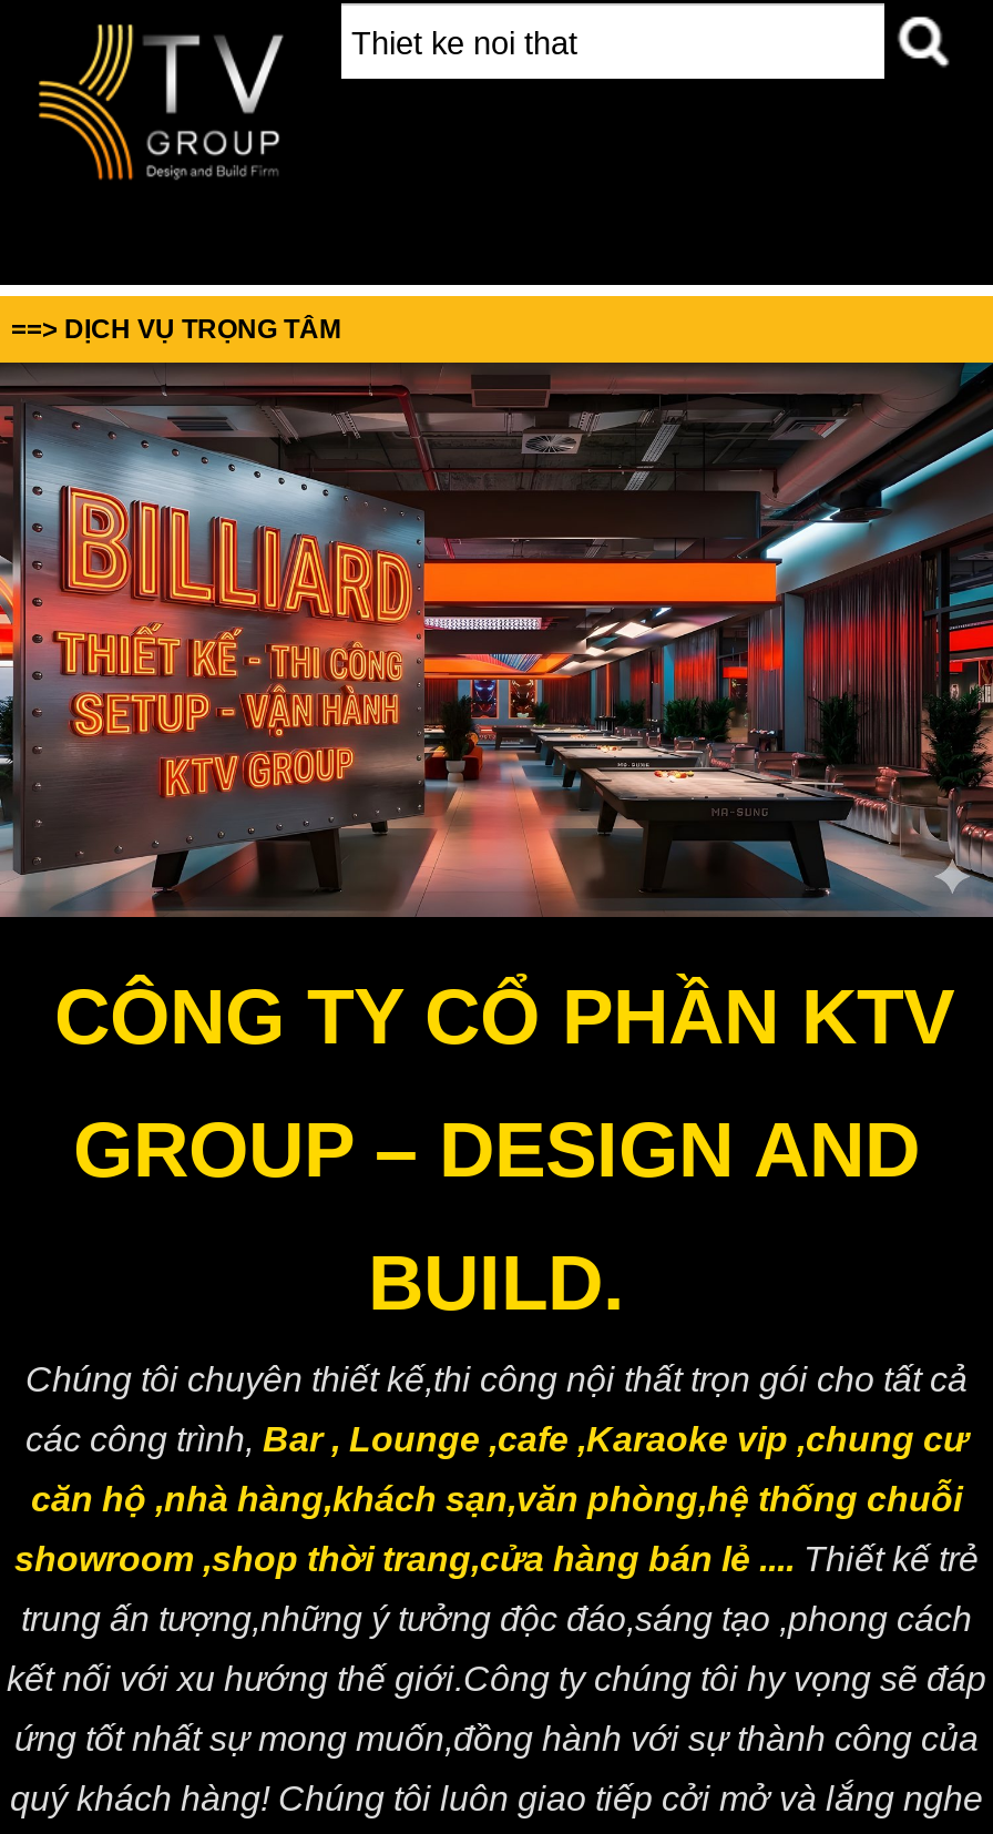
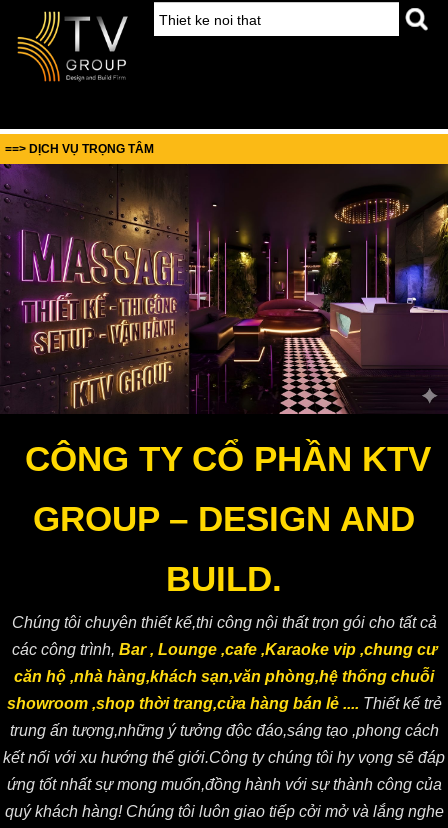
[7,363,986,919] [image] -> [3,164,445,414] [image]

